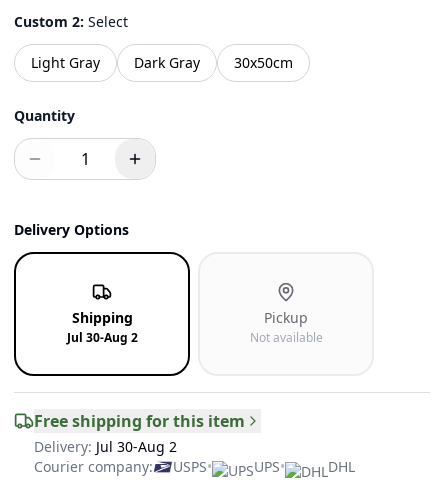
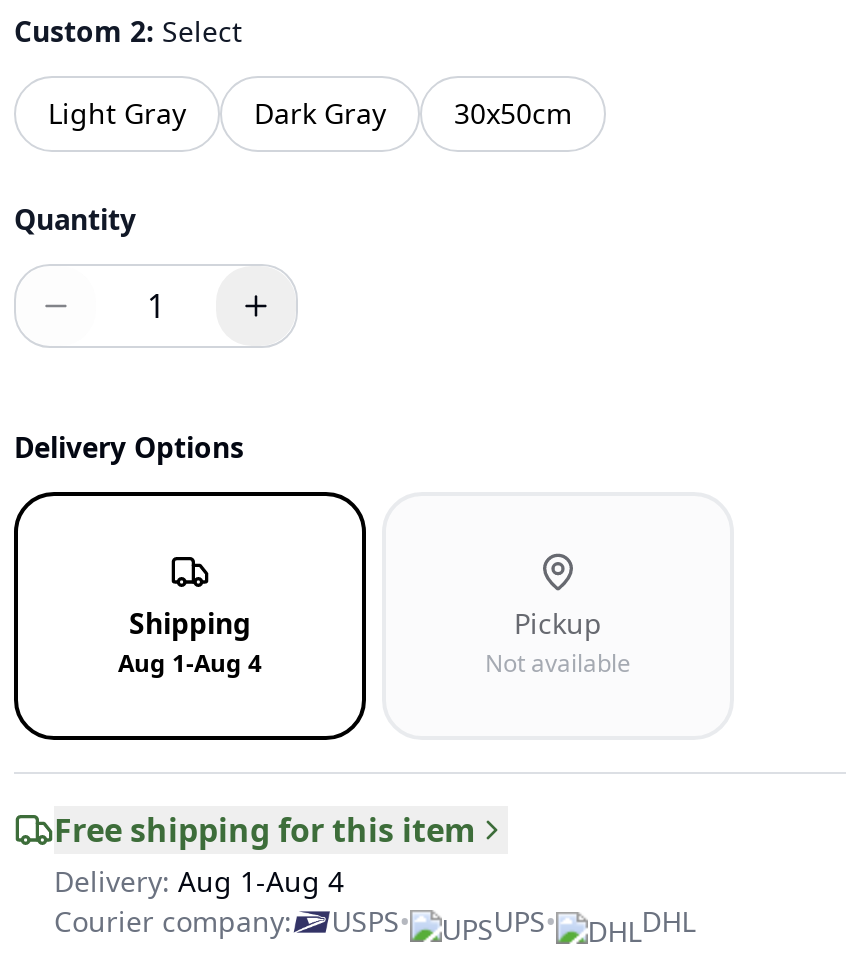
[66,329,137,346] Jul 30-Aug 2 -> [118,646,262,680] Aug 1-Aug 4
[34,437,177,456] Delivery: Jul 30-Aug 2 -> [54,862,344,900] Delivery: Aug 1-Aug 4

